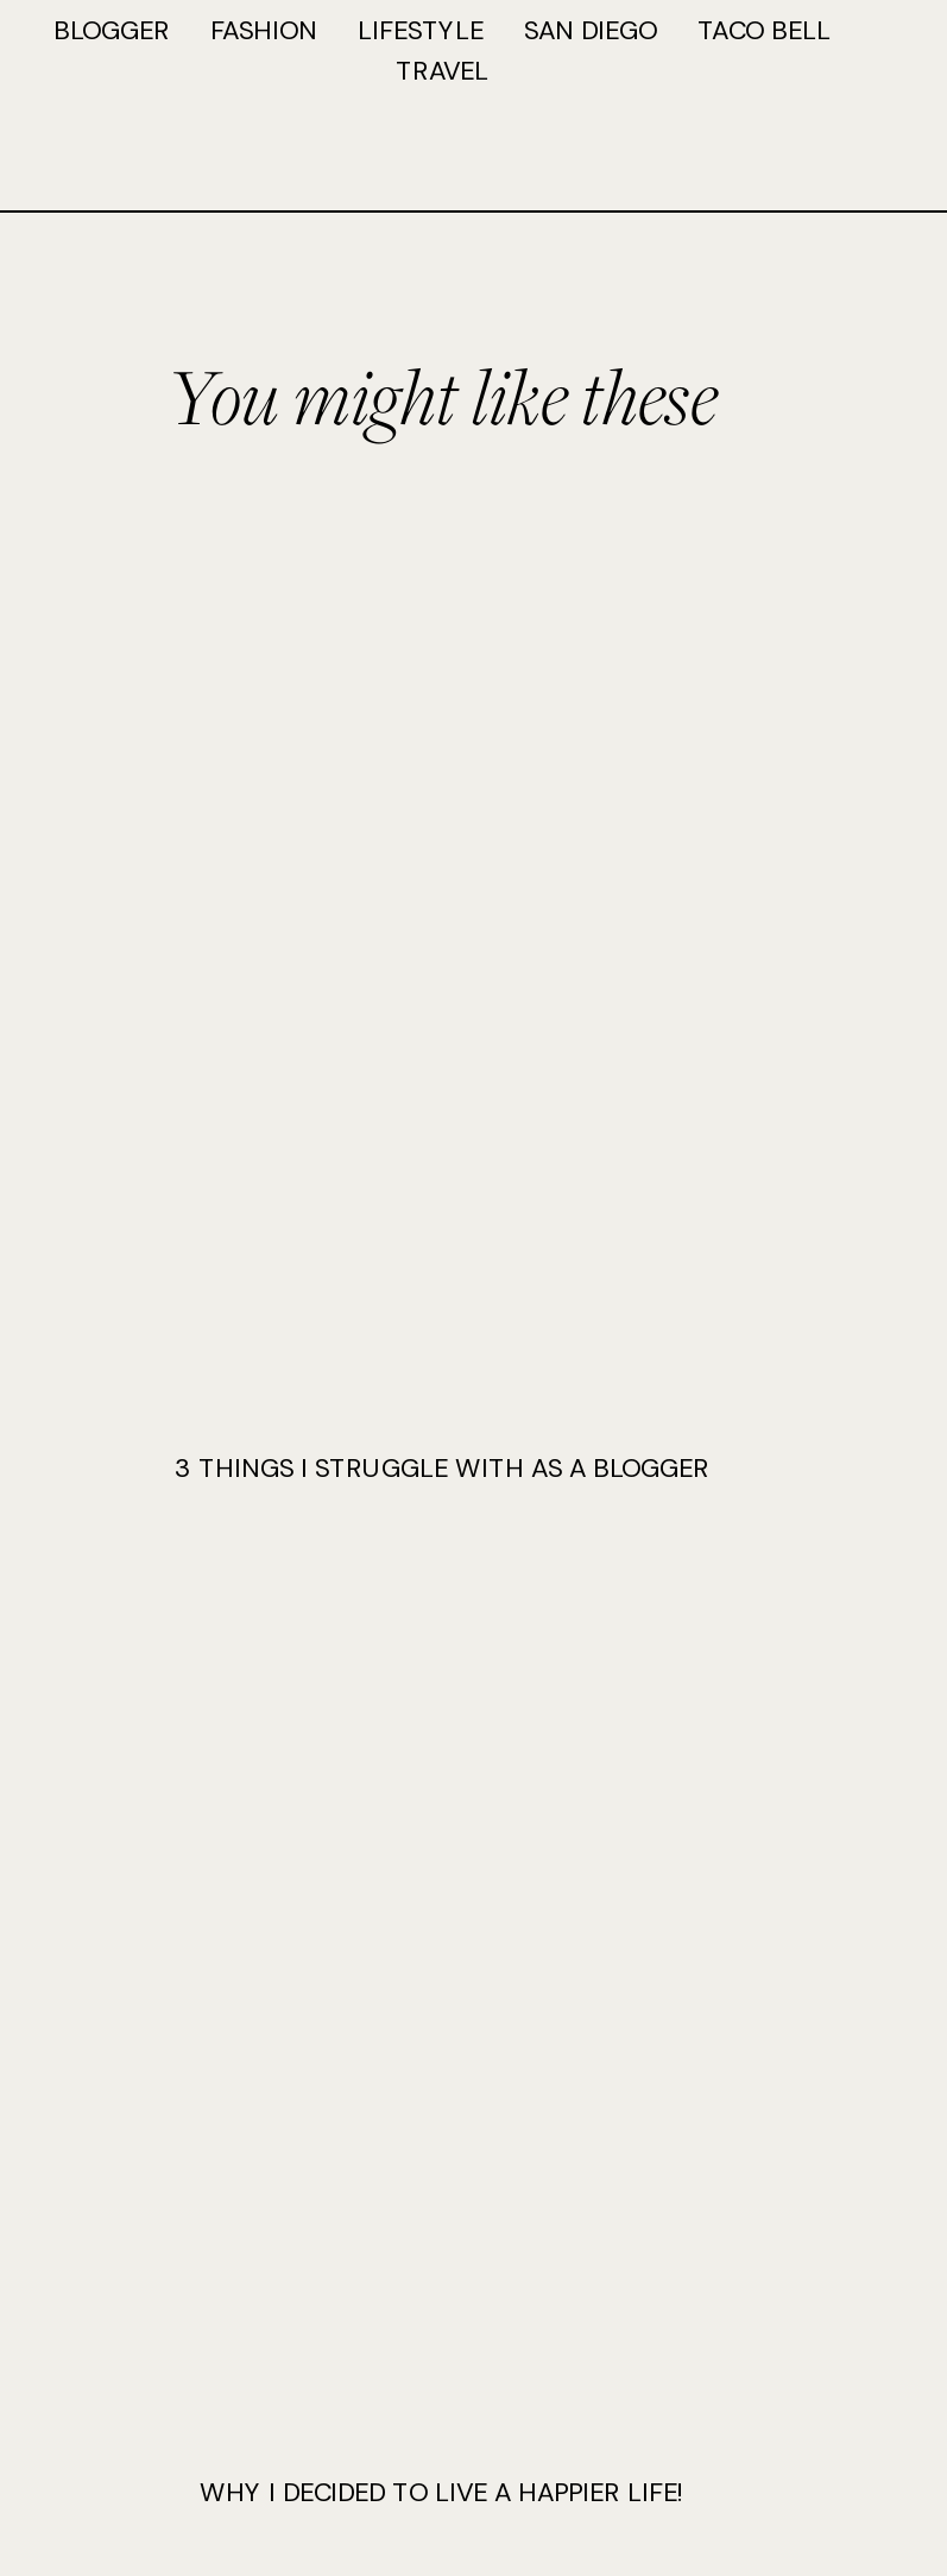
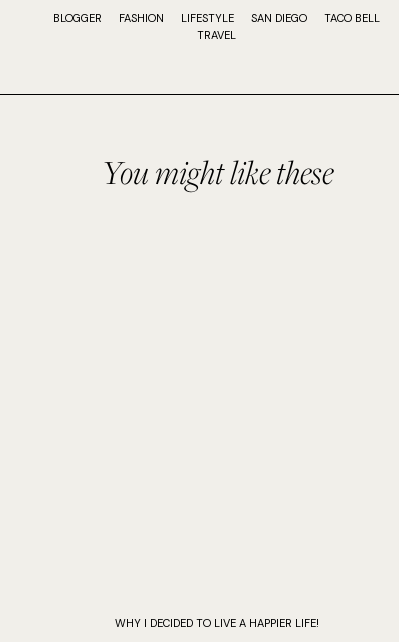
[175,1450,709,1484] 3 THINGS I STRUGGLE WITH AS A BLOGGER -> none

